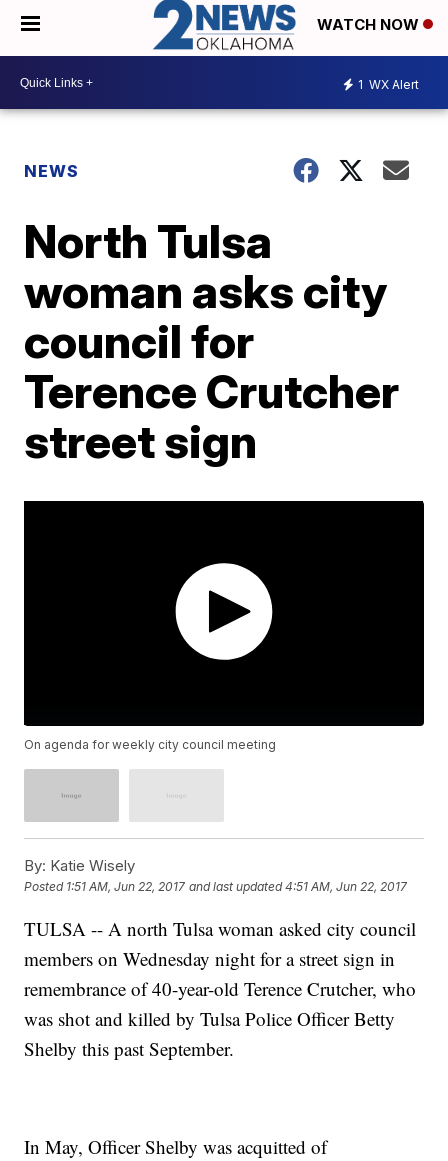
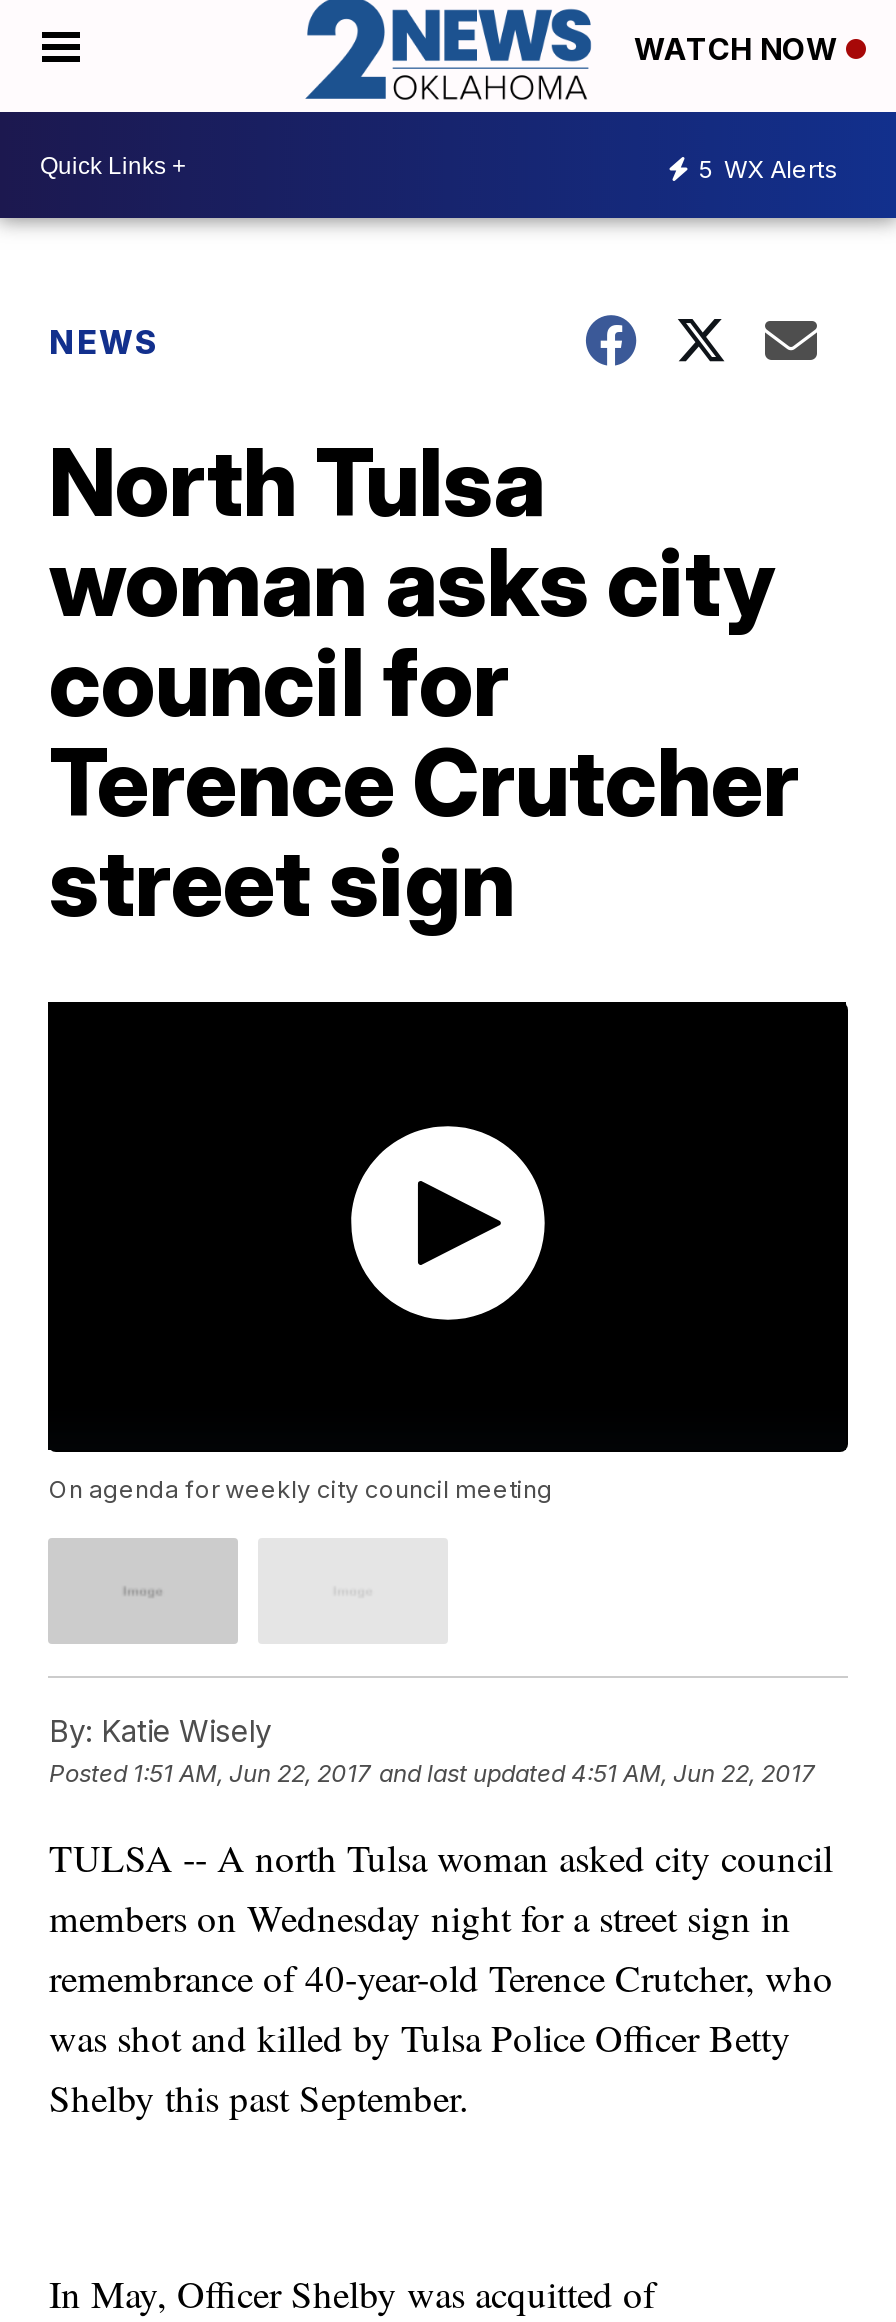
[358,77,419,92] 1 WX Alert -> [698,153,838,183] 5 WX Alerts

